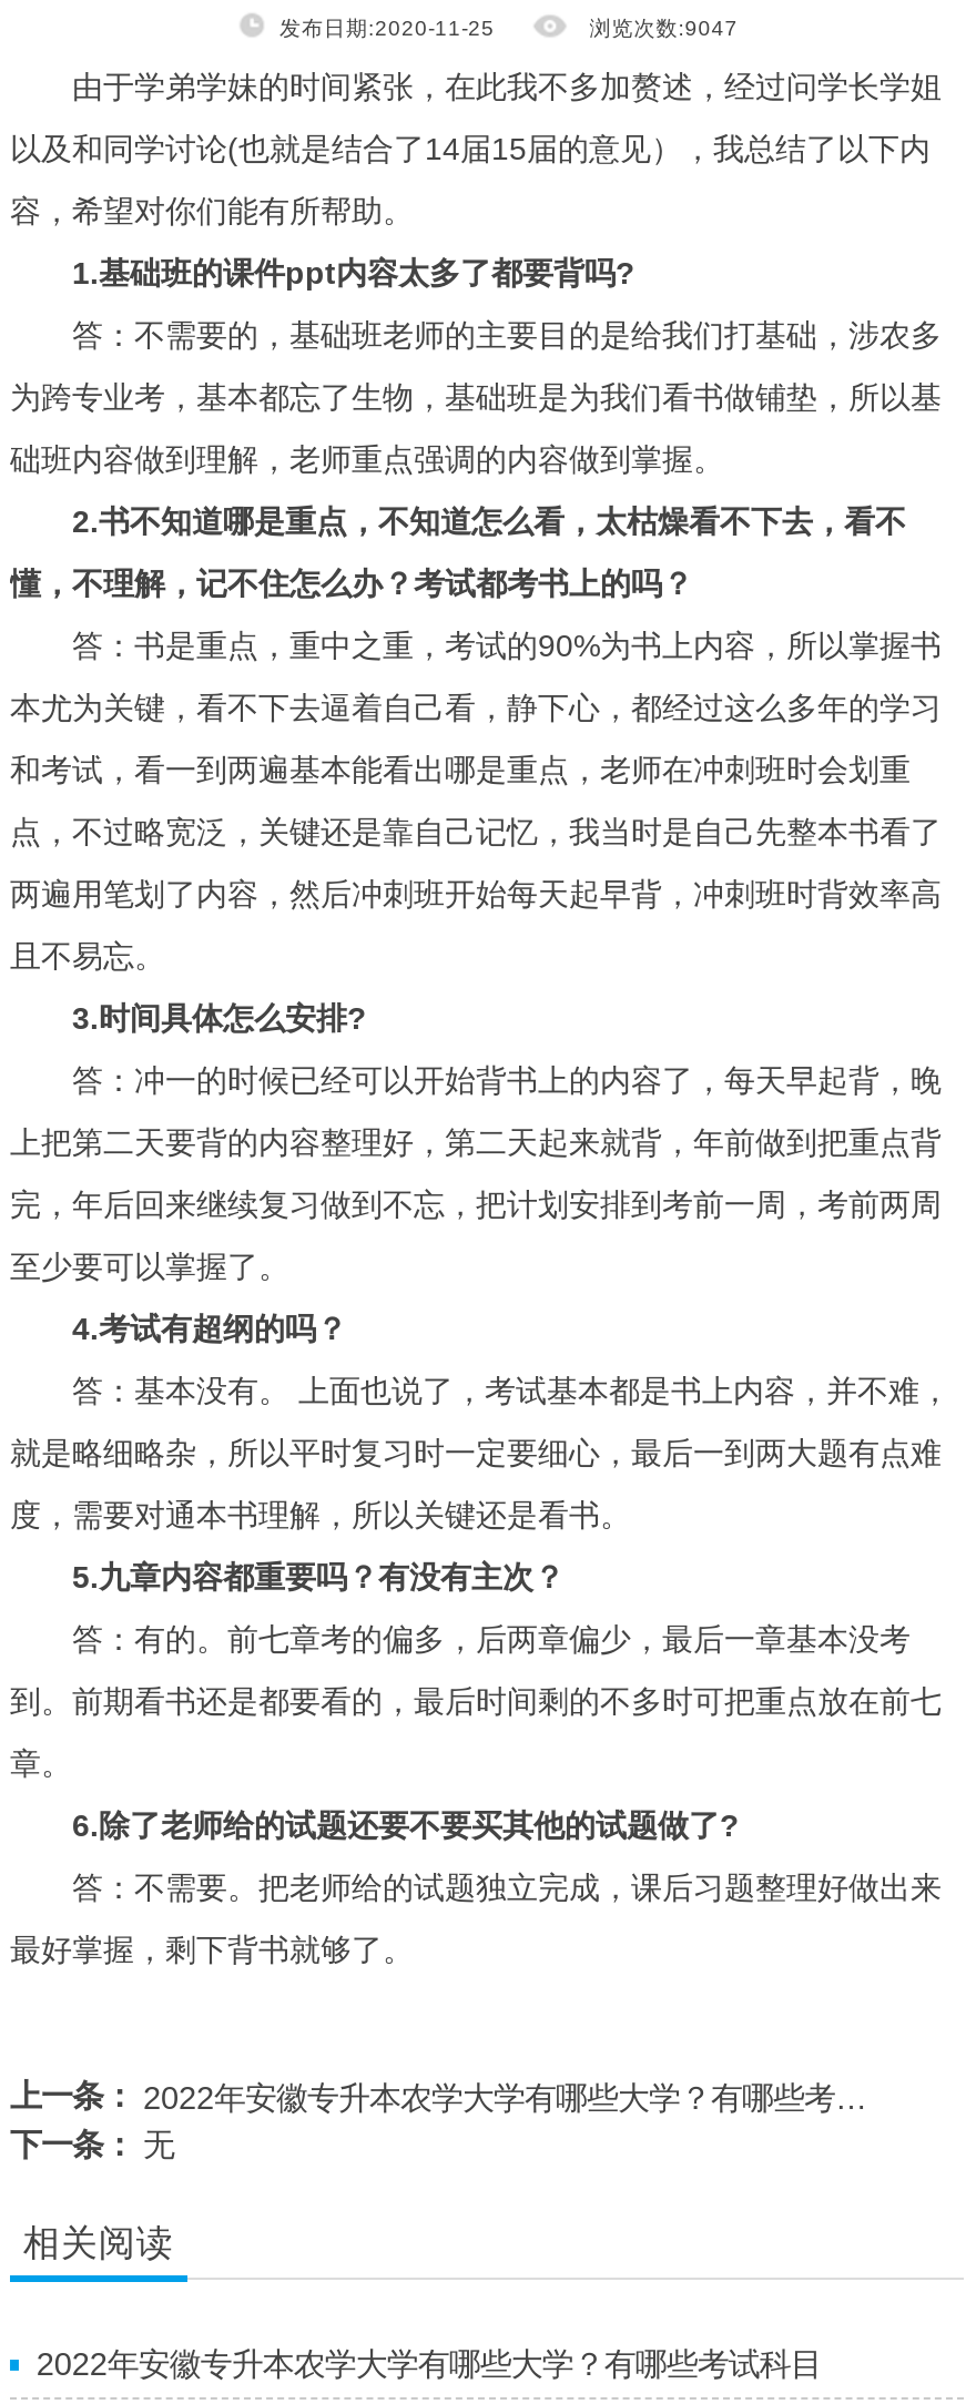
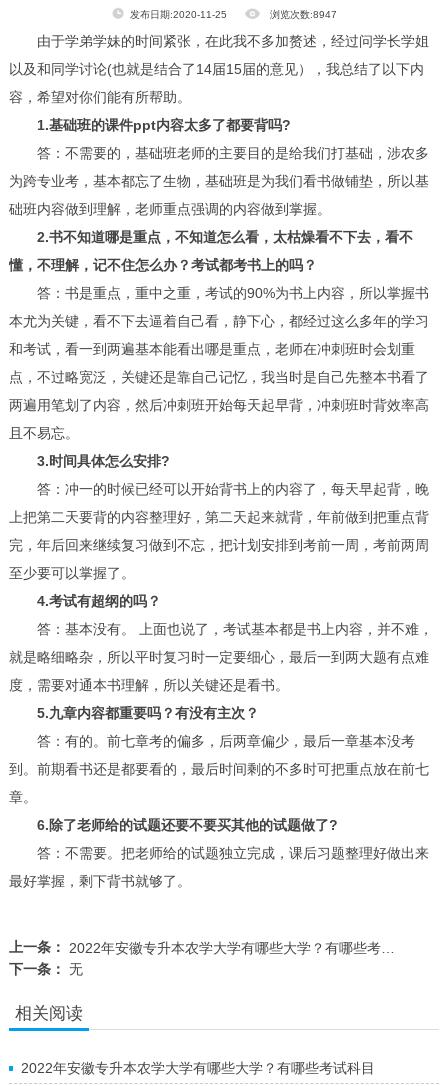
[589,16,738,41] 浏览次数:9047 -> [270,9,337,20] 浏览次数:8947

